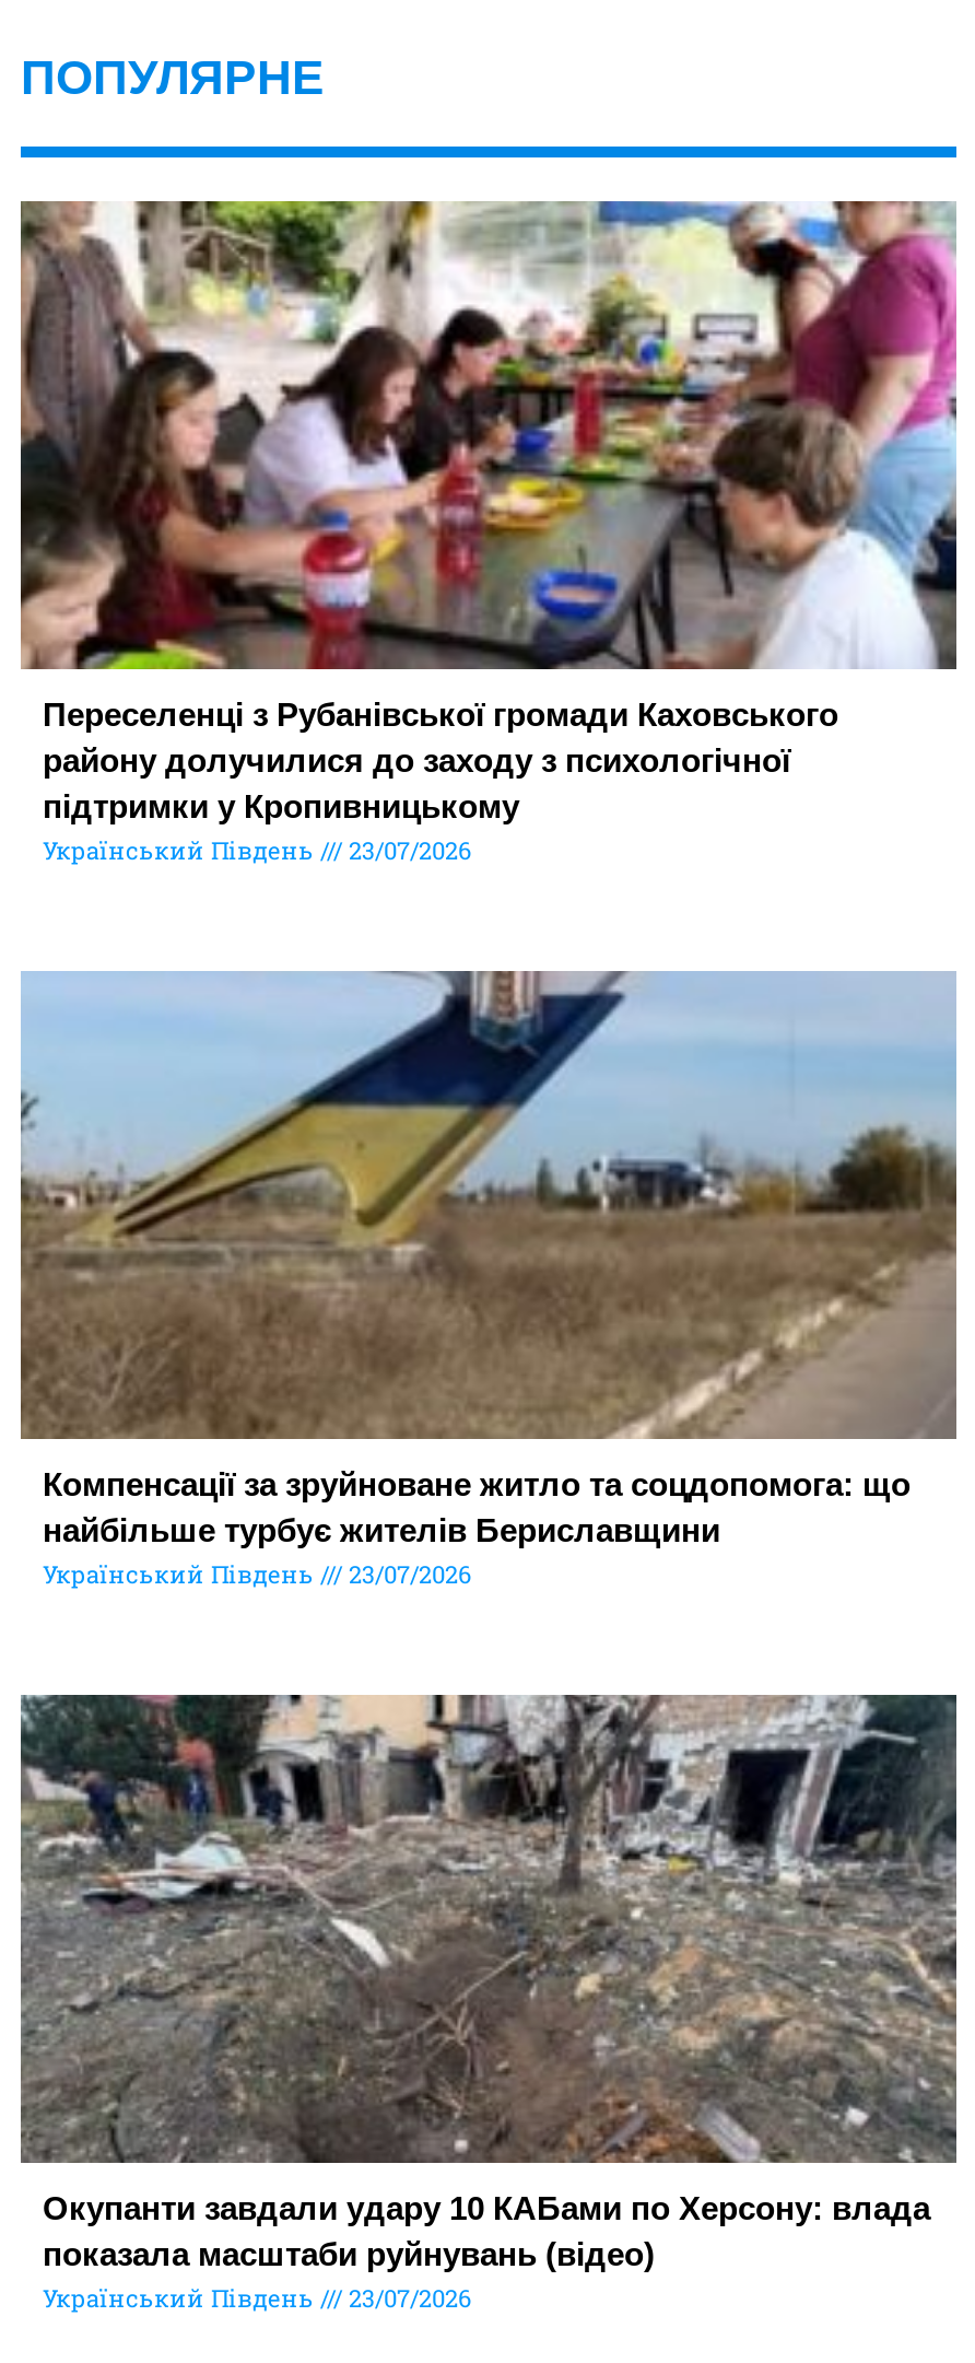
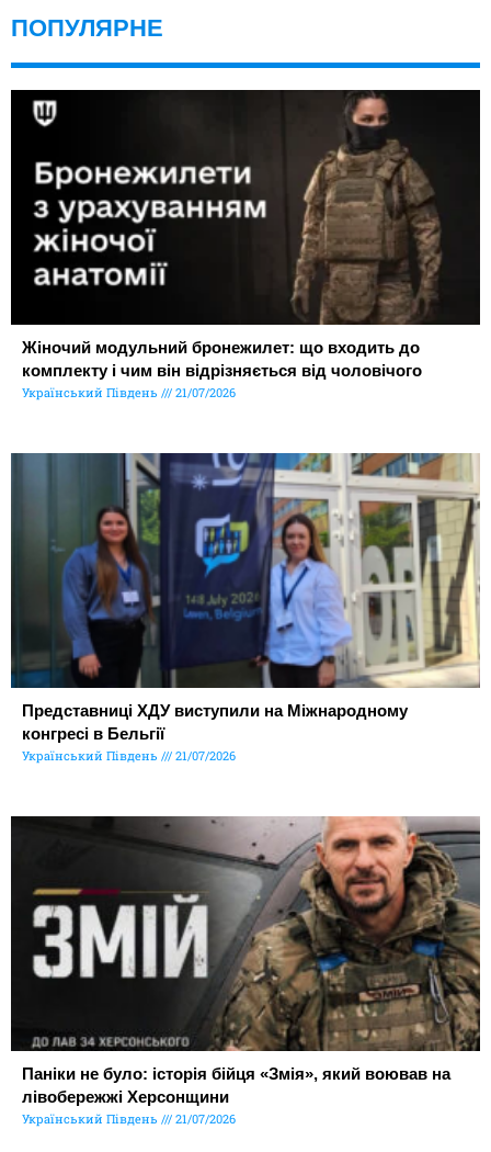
[19,199,959,824] [image] | Переселенці з Рубанівської громади Каховського | району долучилися до заходу з психологічної | підтримки у Кропивницькому -> [10,89,481,379] [image] | Жіночий модульний бронежилет: що входить до | комплекту і чим він відрізняється від чоловічого
[43,833,471,865] Український Південь 23/07/2026 -> [22,384,236,400] Український Південь 21/07/2026
[19,971,956,1548] [image] | Компенсації за зруйноване житло та соцдопомога: що | найбільше турбує жителів Бериславщини -> [10,452,481,742] [image] | Представниці ХДУ виступили на Міжнародному | конгресі в Бельгії
[43,1556,471,1589] Український Південь 23/07/2026 -> [22,747,236,763] Український Південь 21/07/2026
[19,1693,956,2272] [image] | Окупанти завдали удару 10 КАБами по Херсону: влада | показала масштаби руйнувань (відео) -> [10,815,480,1106] [image] | Паніки не було: історія бійця «Змія», який воював на | лівобережжі Херсонщини
[43,2280,471,2313] Український Південь 23/07/2026 -> [22,1110,236,1126] Український Південь 21/07/2026

